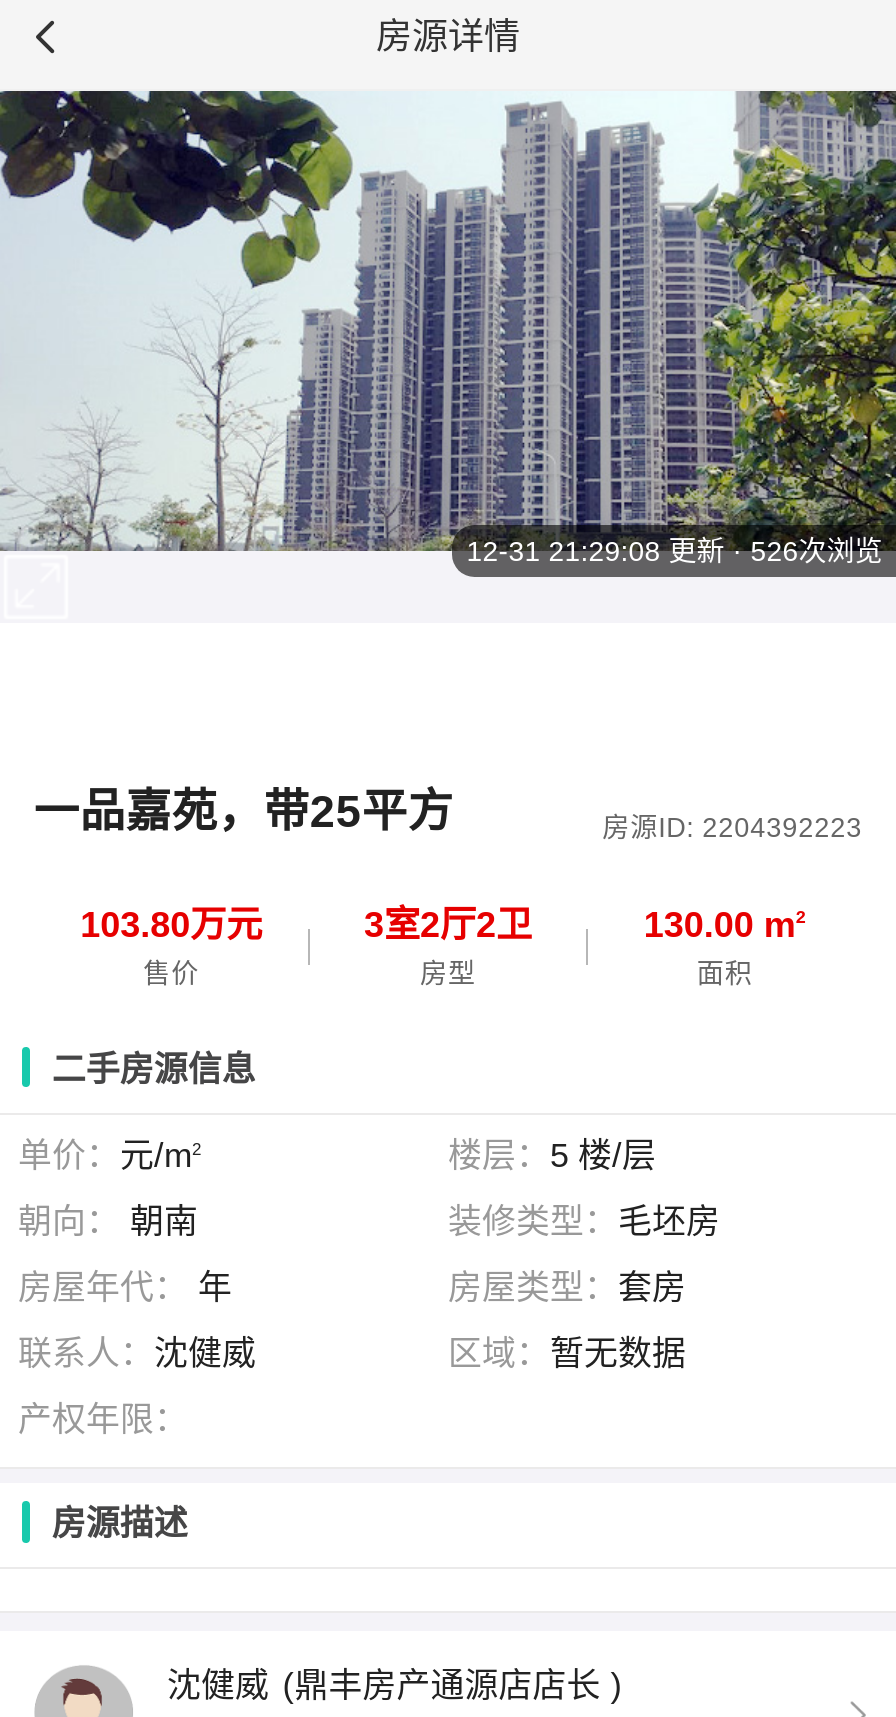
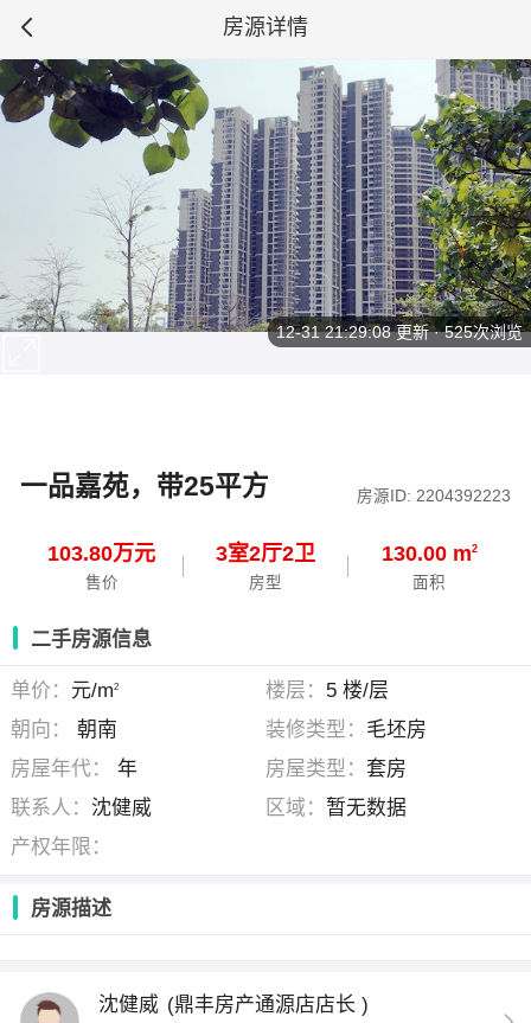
[466,535,882,567] 12-31 21:29:08更新 · 526次浏览 -> [276,323,523,342] 12-31 21:29:08更新 · 525次浏览

